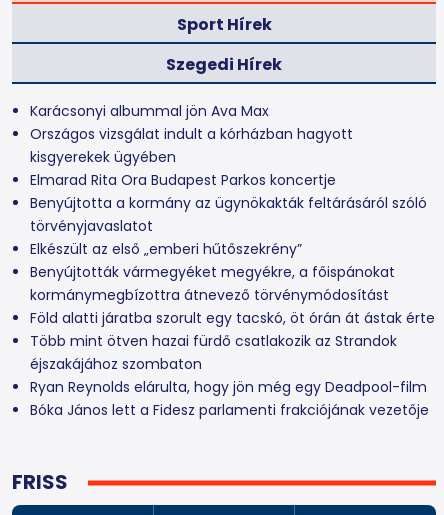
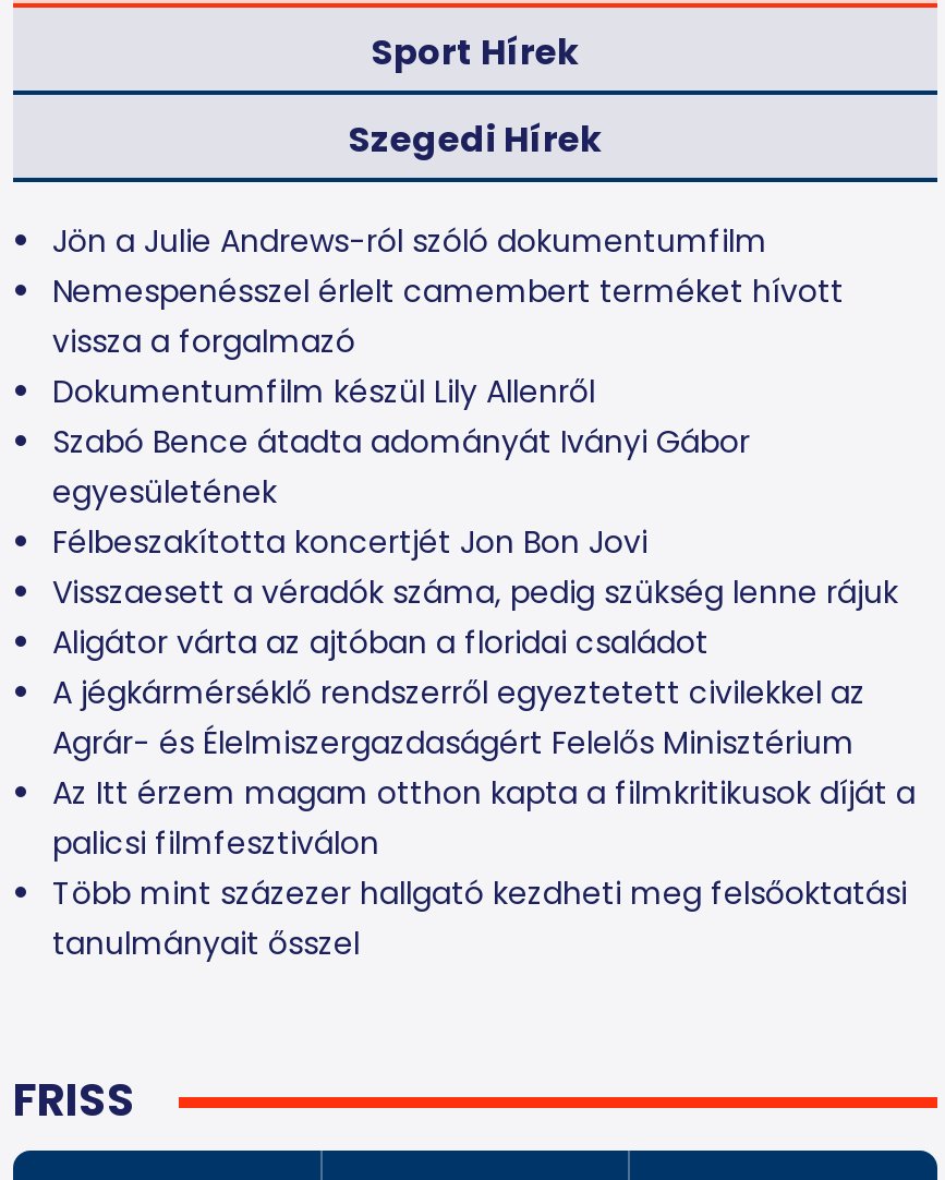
[30,101,435,420] Karácsonyi albummal jön Ava Max | Országos vizsgálat indult a kórházban hagyott | kisgyerekek ügyében | Elmarad Rita Ora Budapest Parkos koncertje | Benyújtotta a kormány az ügynökakták feltárásáról szóló | törvényjavaslatot | Elkészült az első „emberi hűtőszekrény” | Benyújtották vármegyéket megyékre, a főispánokat | kormánymegbízottra átnevező törvénymódosítást | Föld alatti járatba szorult egy tacskó, öt órán át ástak érte | Több mint ötven hazai fürdő csatlakozik az Strandok | éjszakájához szombaton | Ryan Reynolds elárulta, hogy jön még egy Deadpool-film | Bóka János lett a Fidesz parlamenti frakciójának vezetője -> [52,219,916,965] Jön a Julie Andrews-ról szóló dokumentumfilm | Nemespenésszel érlelt camembert terméket hívott | vissza a forgalmazó | Dokumentumfilm készül Lily Allenről | Szabó Bence átadta adományát Iványi Gábor | egyesületének | Félbeszakította koncertjét Jon Bon Jovi | Visszaesett a véradók száma, pedig szükség lenne rájuk | Aligátor várta az ajtóban a floridai családot | A jégkármérséklő rendszerről egyeztetett civilekkel az | Agrár- és Élelmiszergazdaságért Felelős Minisztérium | Az Itt érzem magam otthon kapta a filmkritikusok díját a | palicsi filmfesztiválon | Több mint százezer hallgató kezdheti meg felsőoktatási | tanulmányait ősszel

